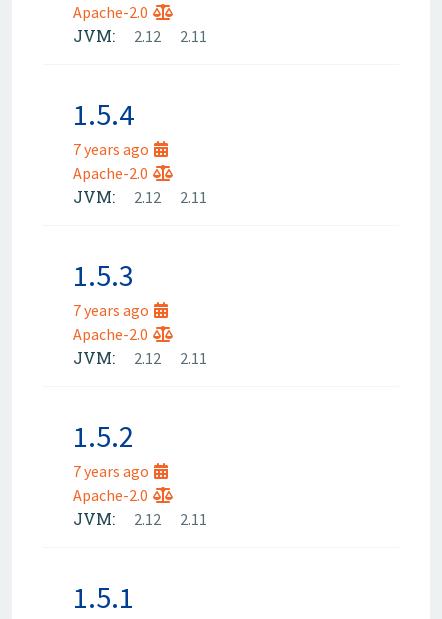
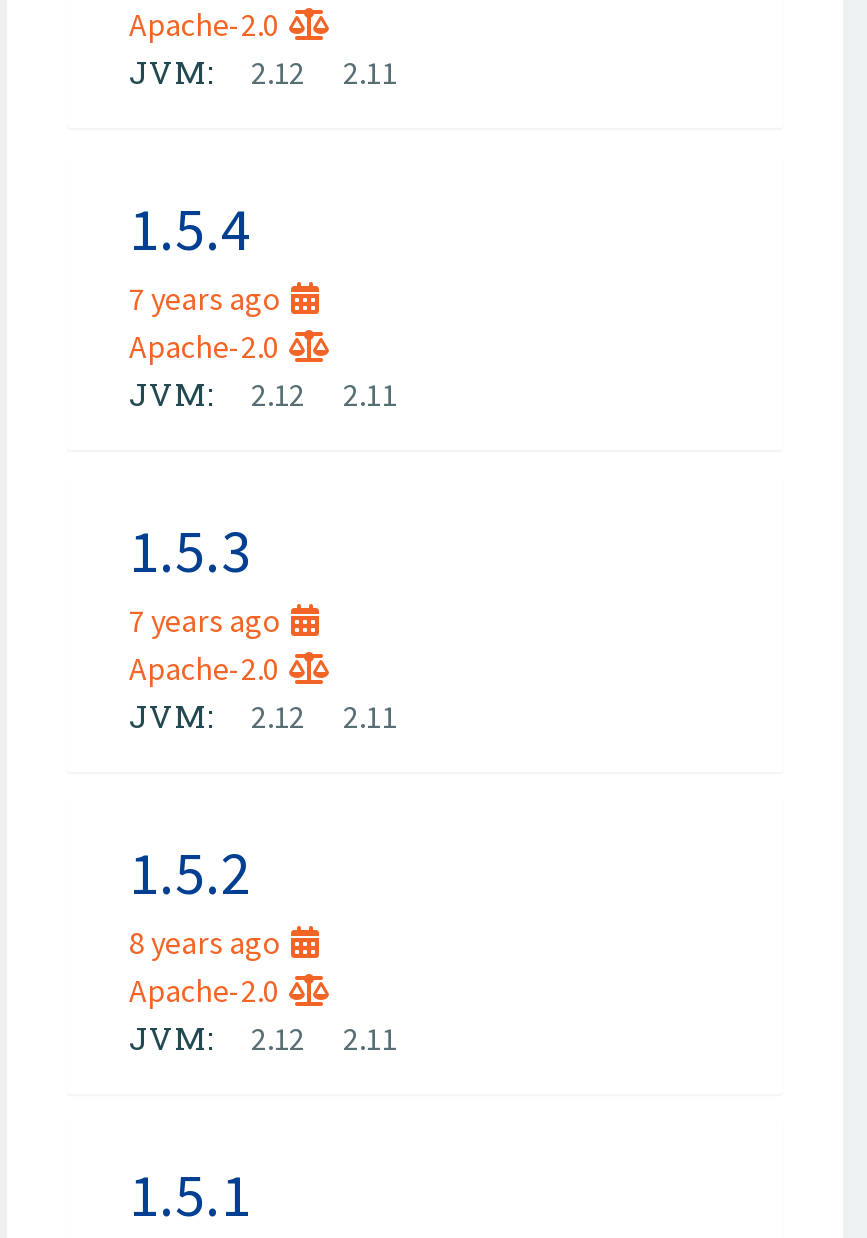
[73,461,149,481] 7 years ago -> [129,922,281,962] 8 years ago

